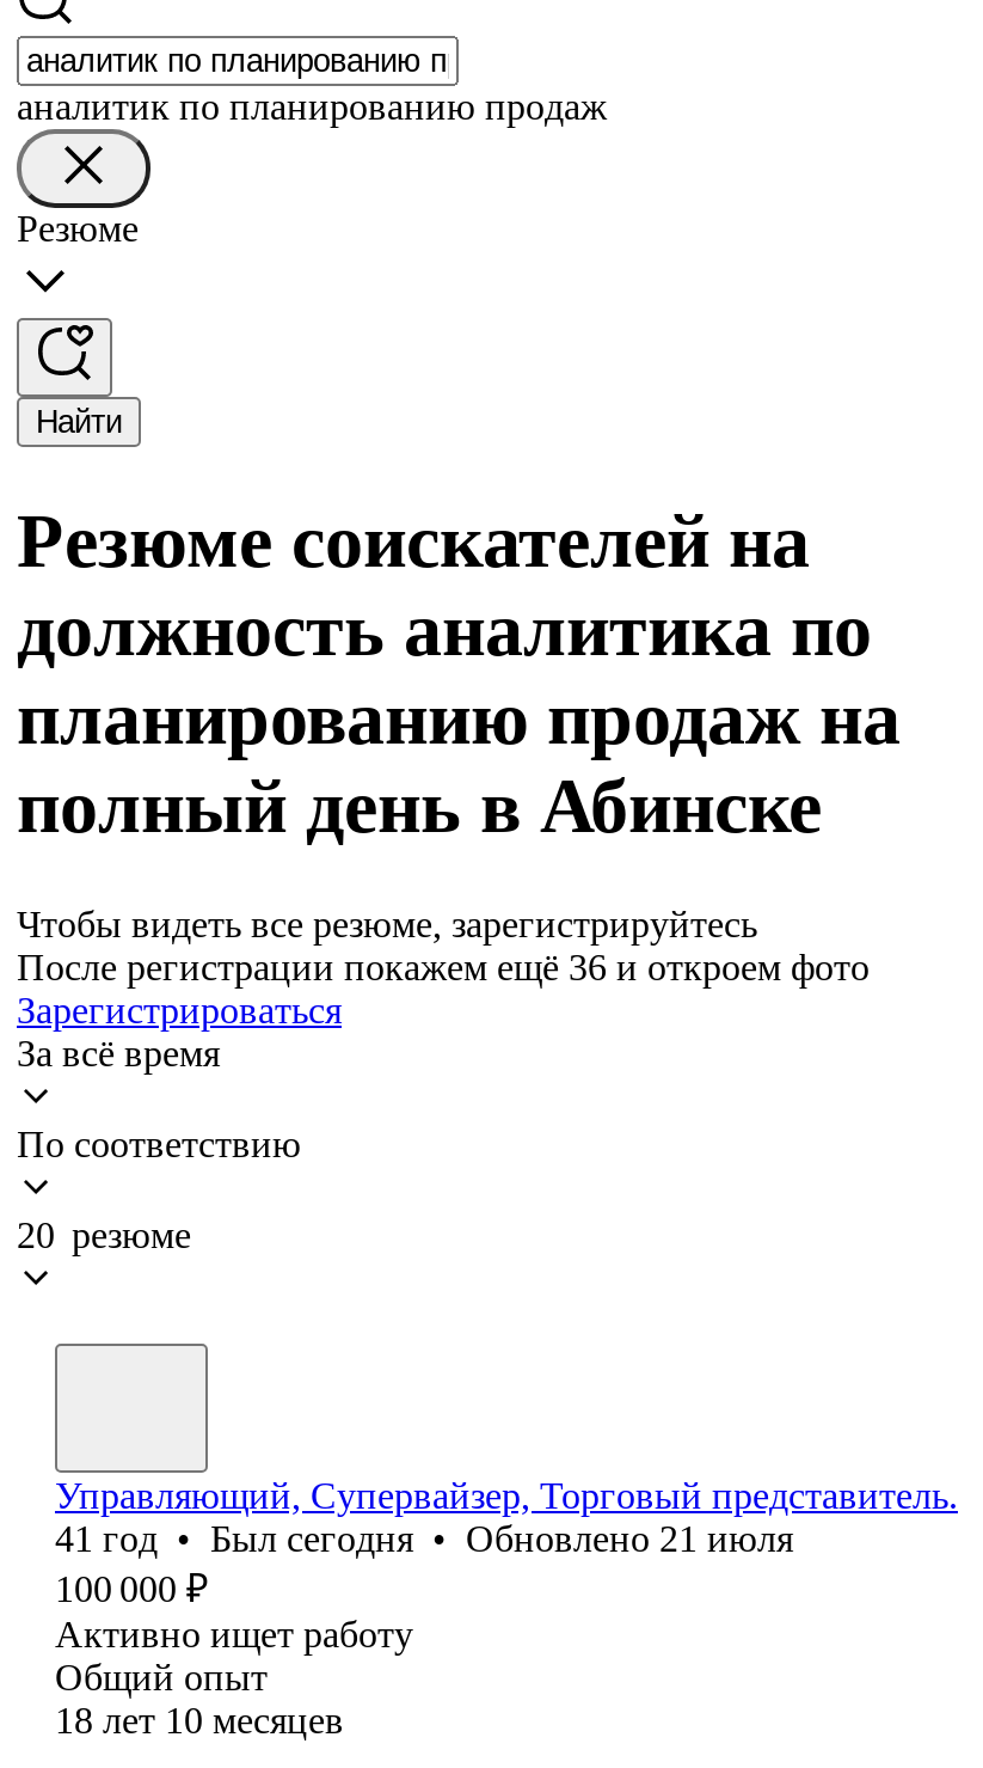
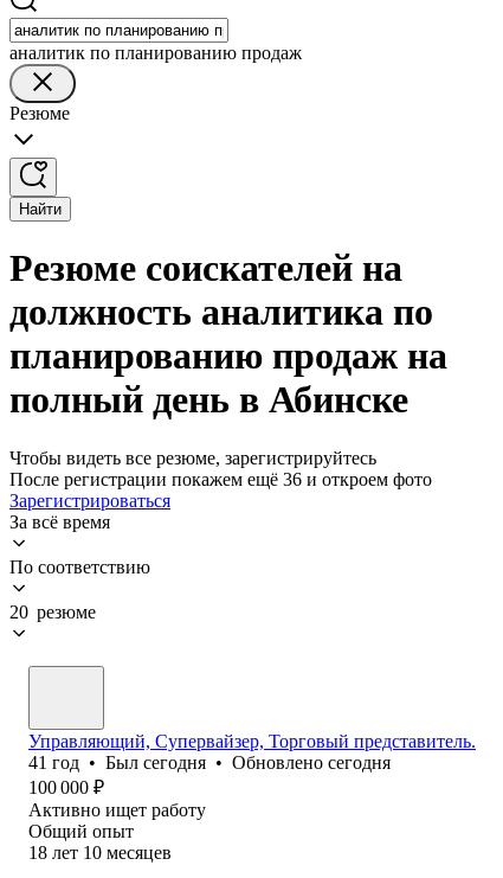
[55,1518,793,1559] 41 год • Был сегодня • Обновлено 21 июля -> [28,752,391,772] 41 год • Был сегодня • Обновлено сегодня

